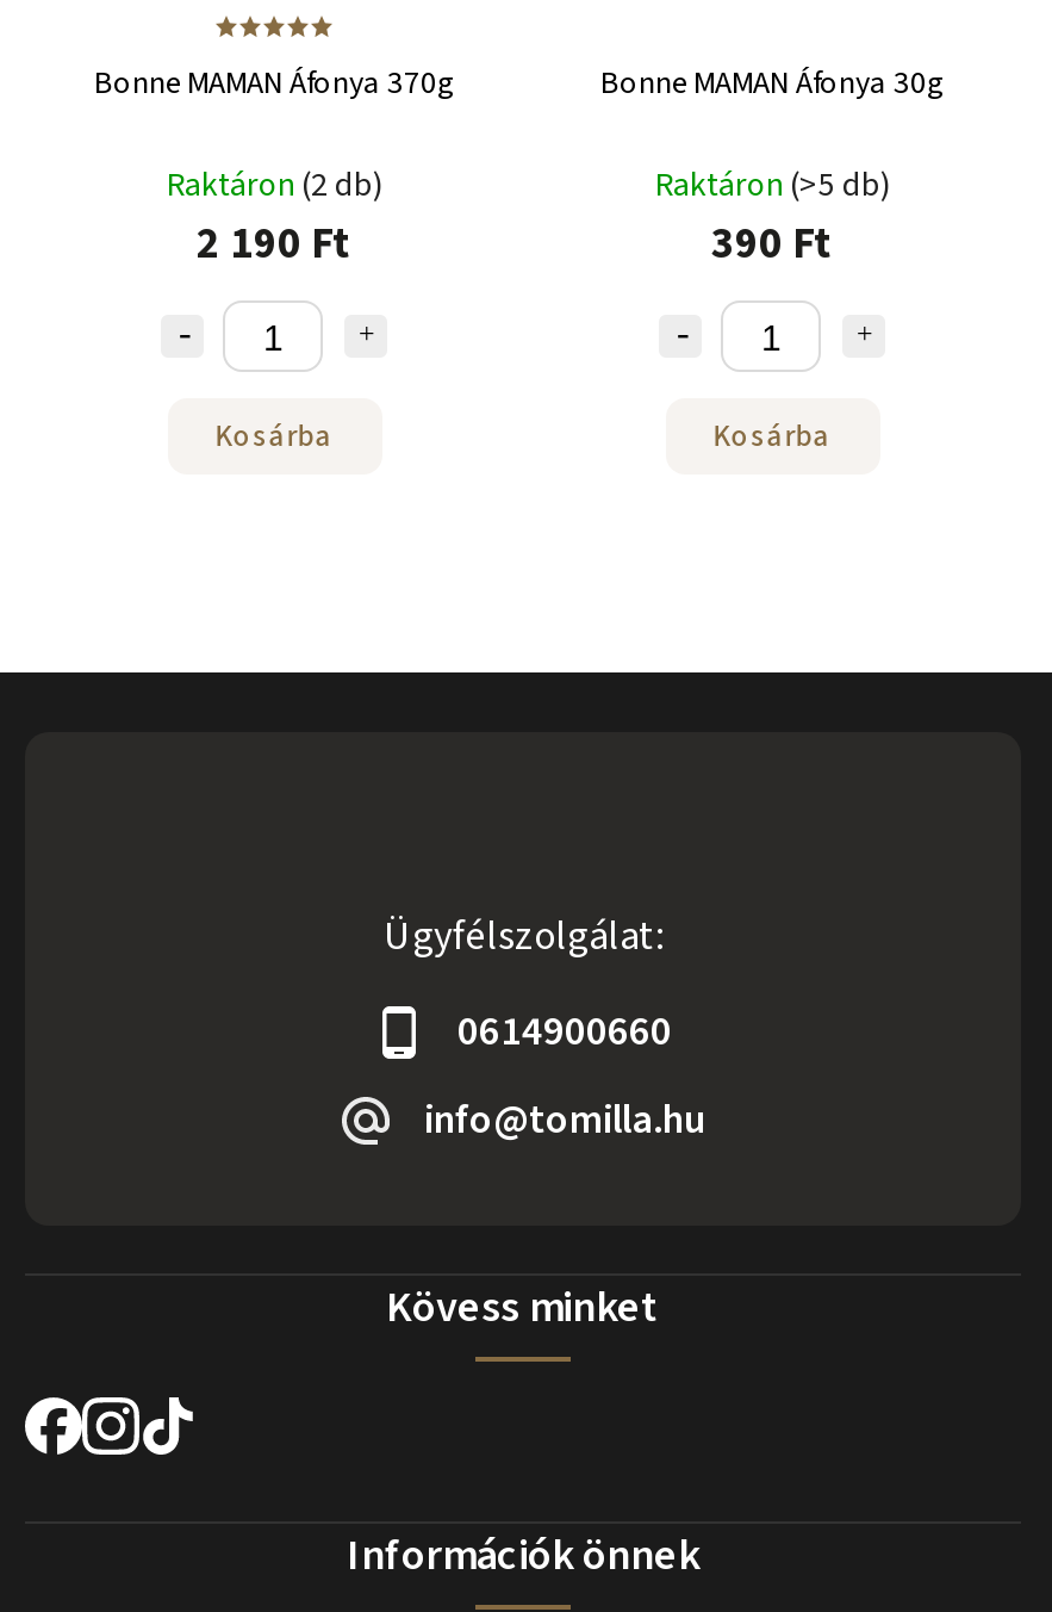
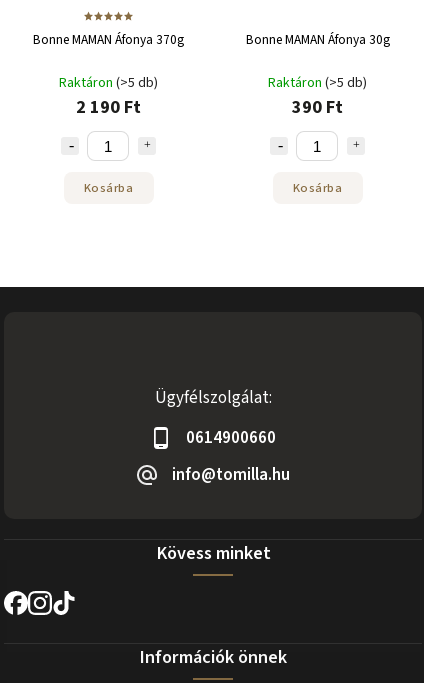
[166,162,382,210] Raktáron (2 db) -> [59,73,158,93] Raktáron (>5 db)

